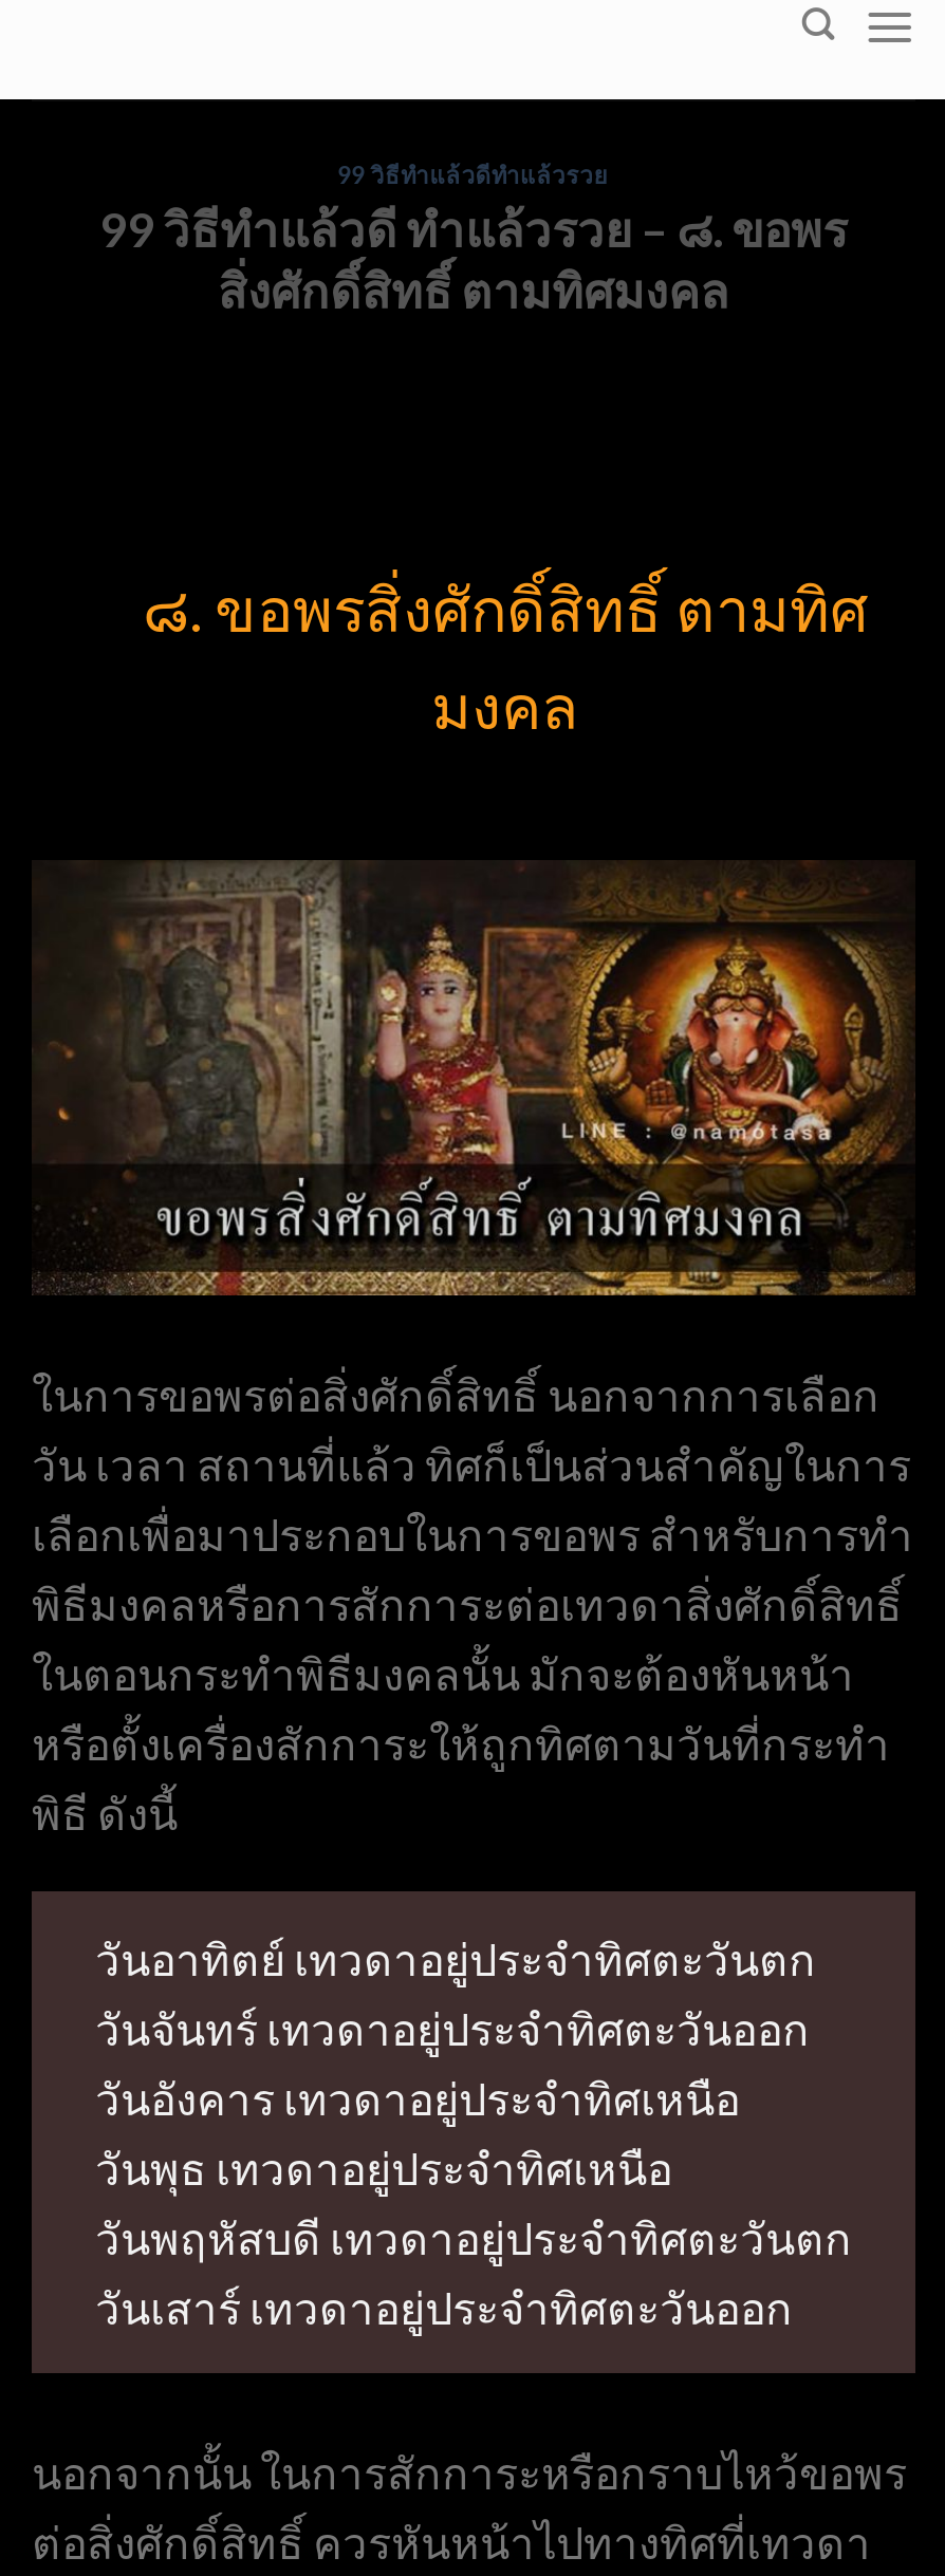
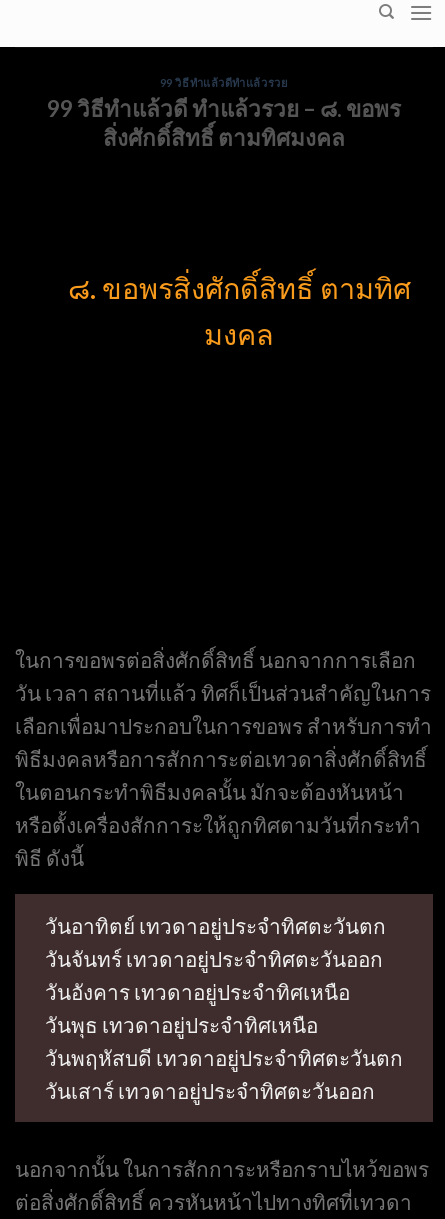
[34,860,915,1298] [image] -> none

